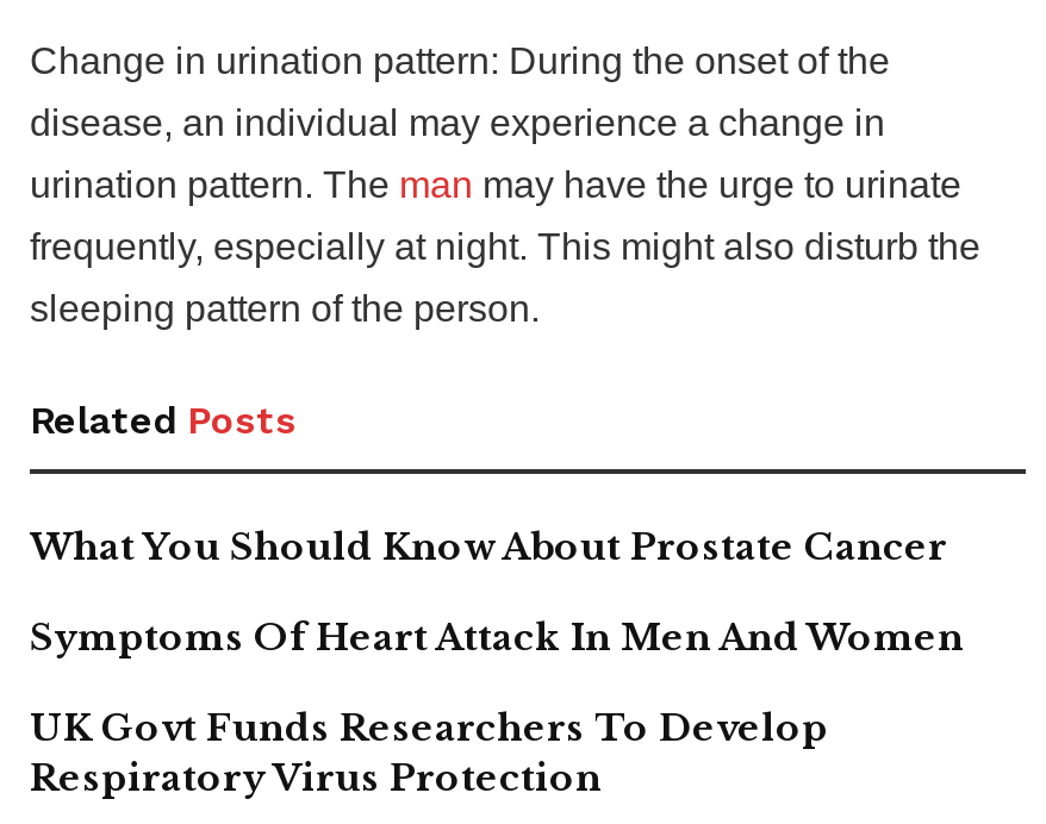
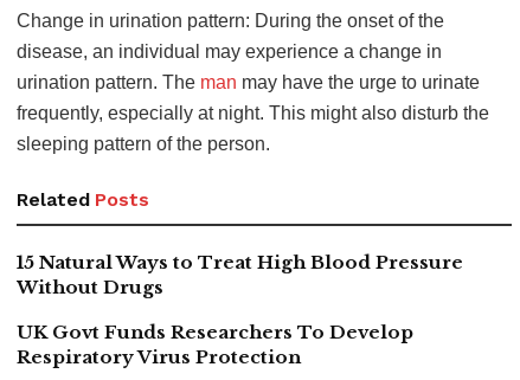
[30,524,964,660] What You Should Know About Prostate Cancer | Symptoms Of Heart Attack In Men And Women -> [17,251,463,298] 15 Natural Ways to Treat High Blood Pressure | Without Drugs

